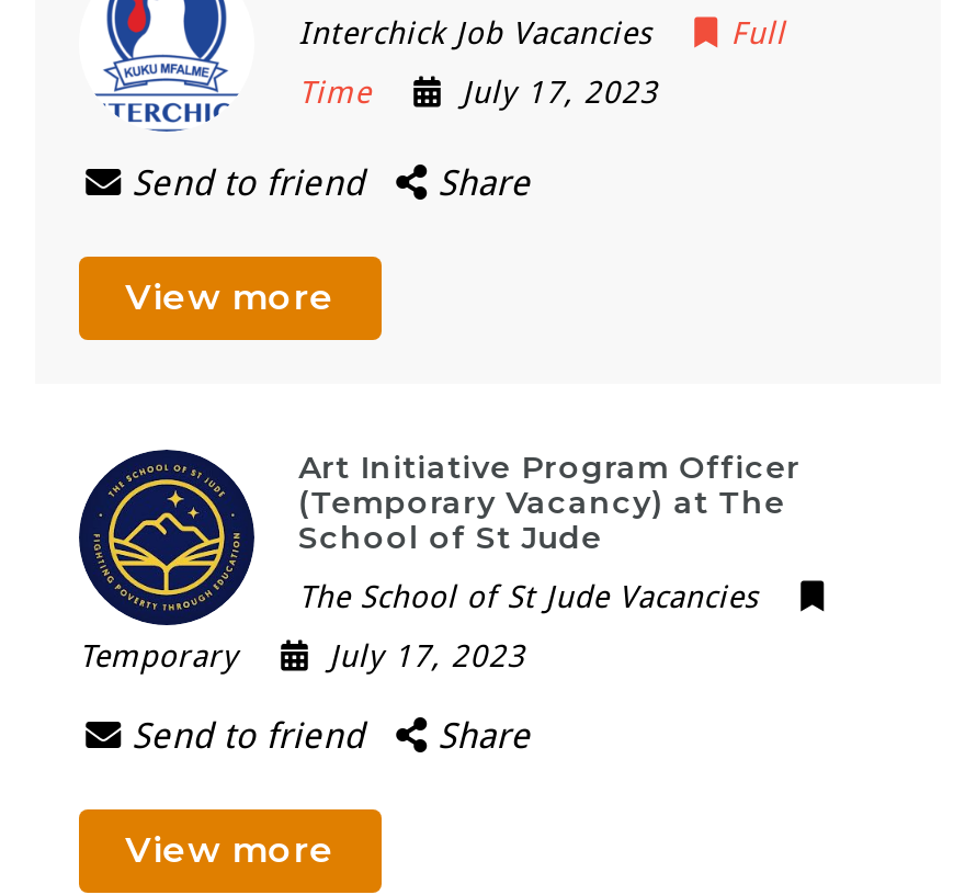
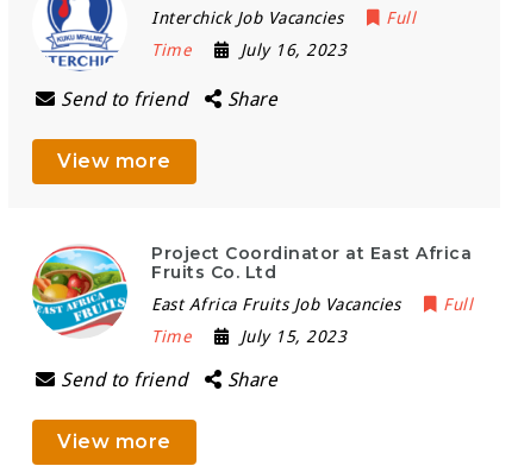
[462,75,658,110] July 17, 2023 -> [240,41,347,60] July 16, 2023
[77,448,801,623] [image] | Art Initiative Program Officer | (Temporary Vacancy) at The | School of St Jude -> [31,243,472,319] [image] | Project Coordinator at East Africa | Fruits Co. Ltd
[298,580,758,615] The School of St Jude Vacancies -> [151,295,473,314] East Africa Fruits Job Vacancies | Full
[79,639,525,674] Temporary | July 17, 2023 -> [151,327,347,346] Time | July 15, 2023

